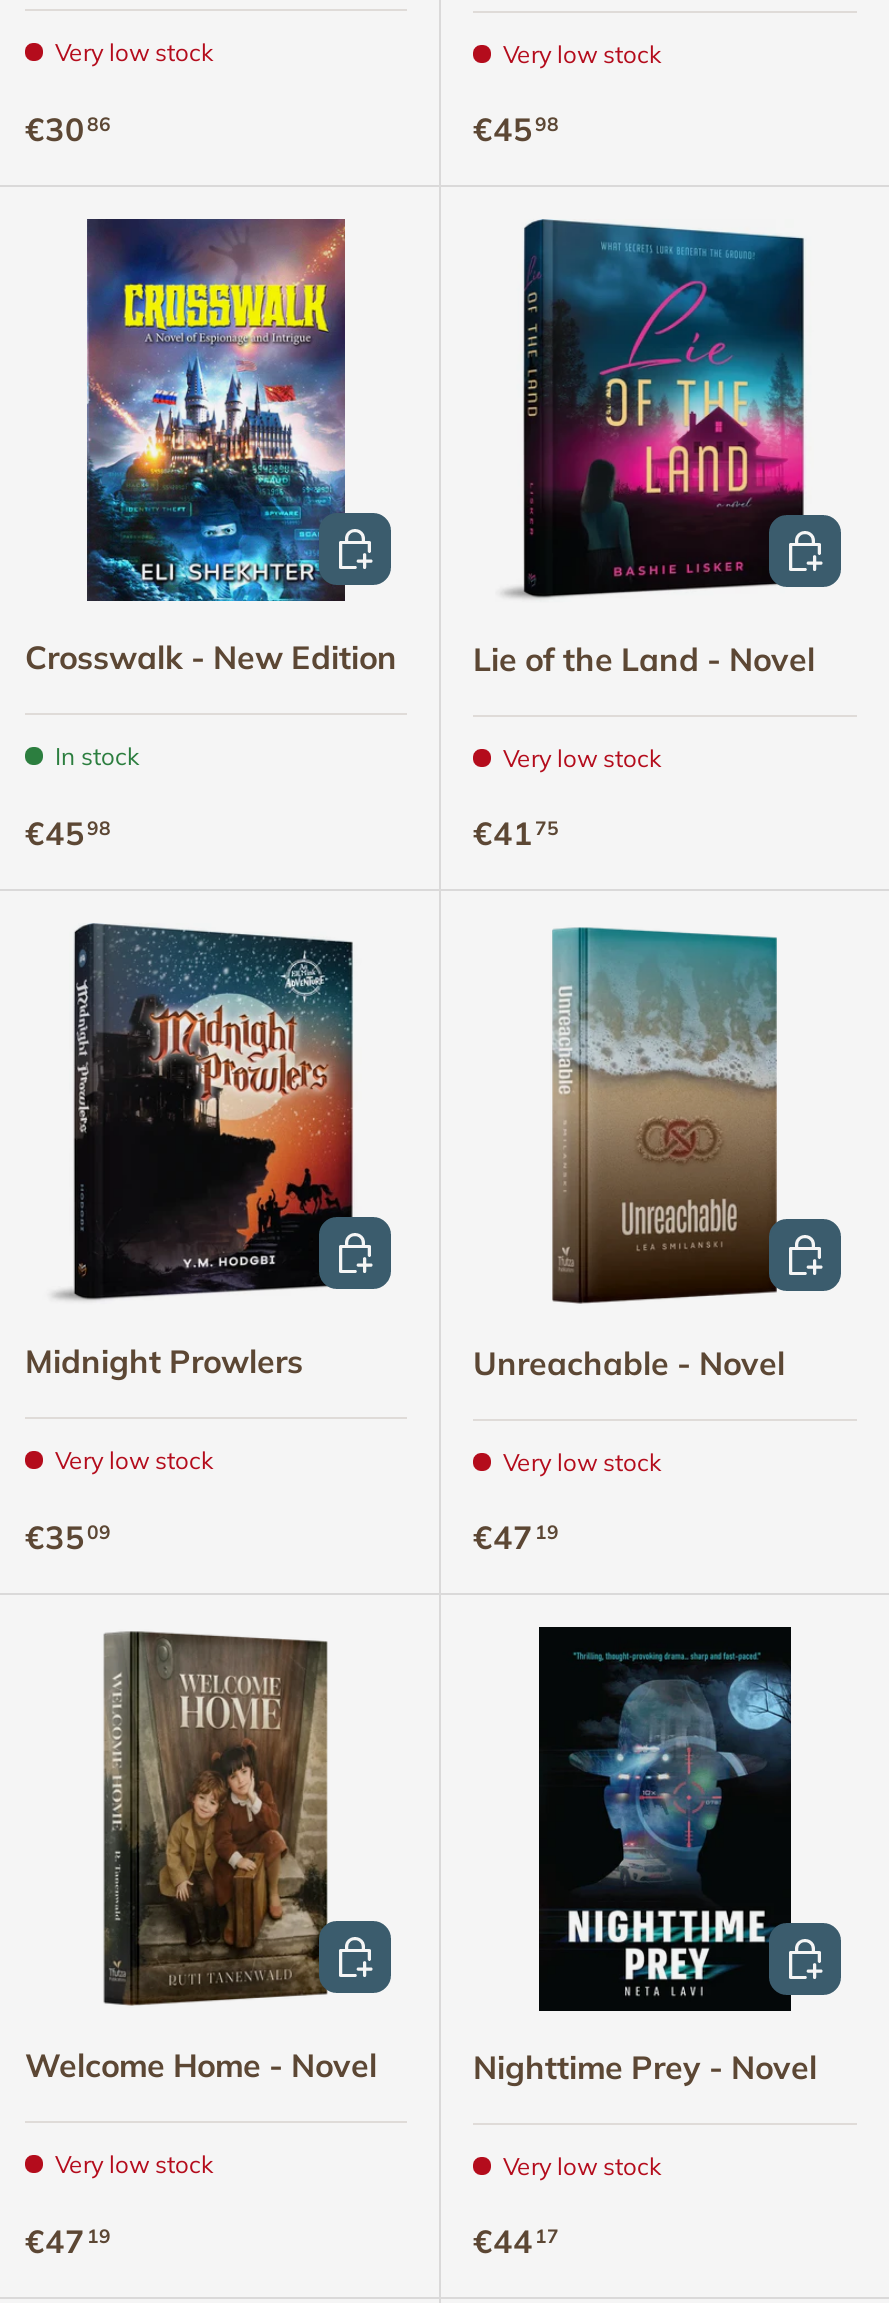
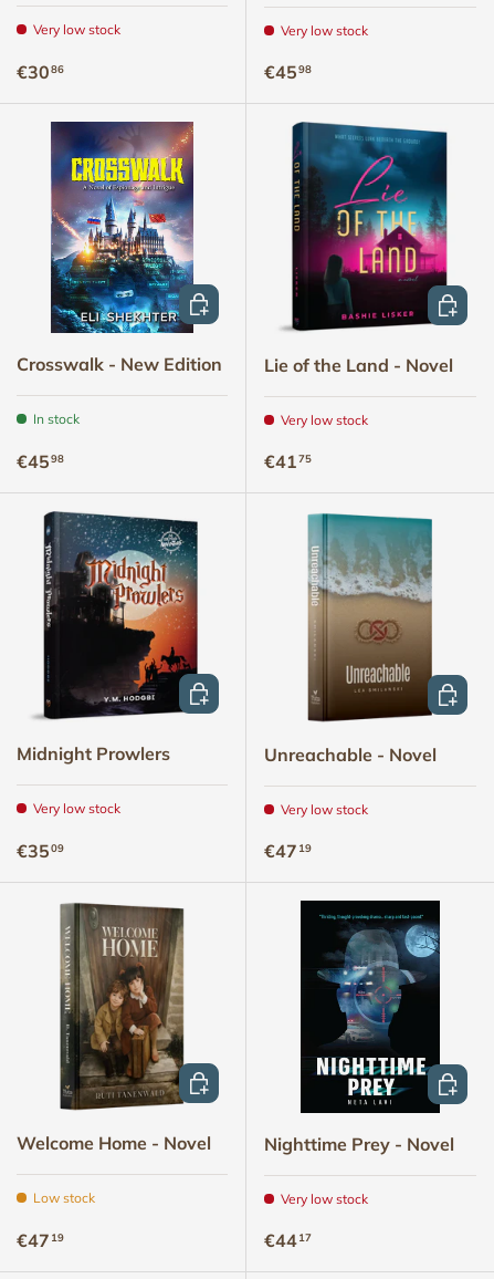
[55,2149,213,2179] Very low stock -> [33,1189,95,1205] Low stock

